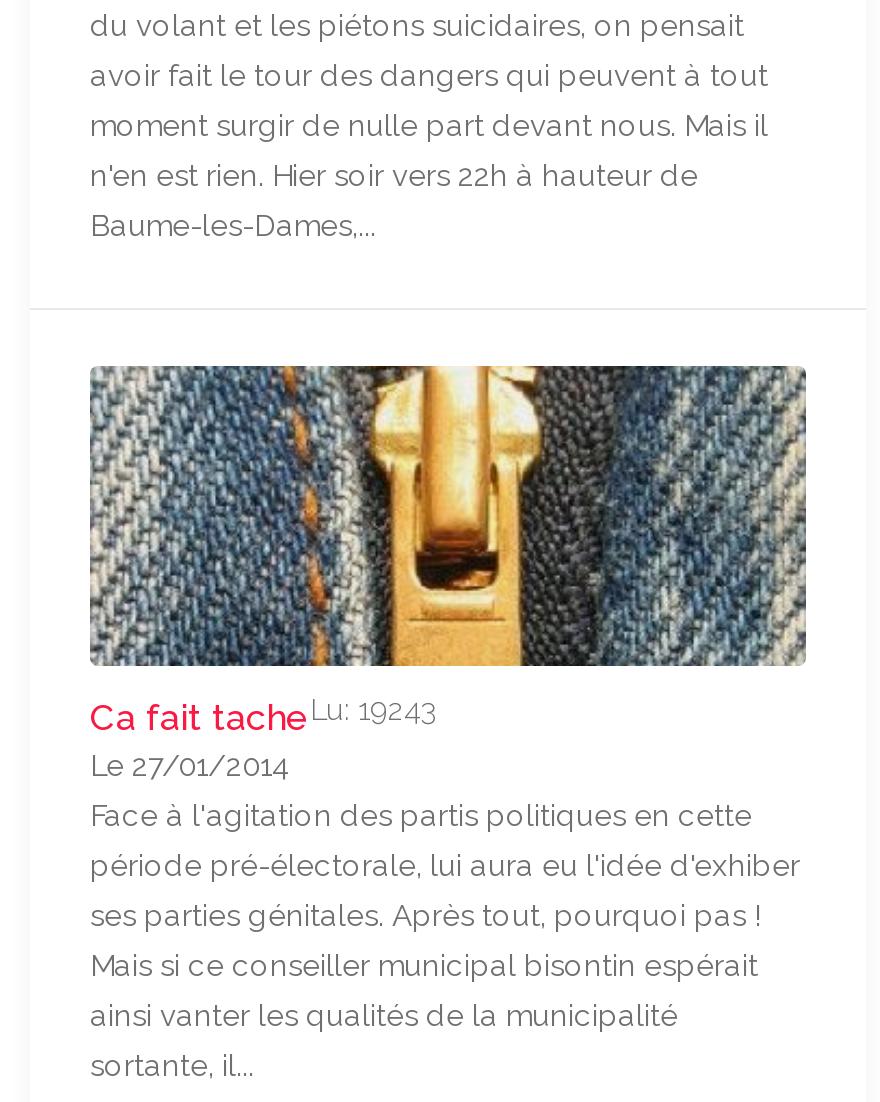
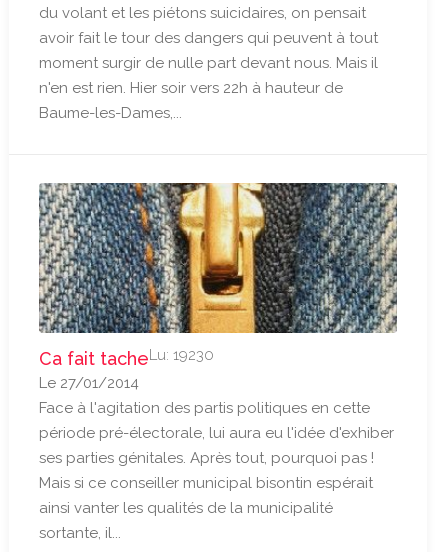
[90,692,436,738] Ca fait tacheLu: 19243 -> [39,346,214,369] Ca fait tacheLu: 19230

